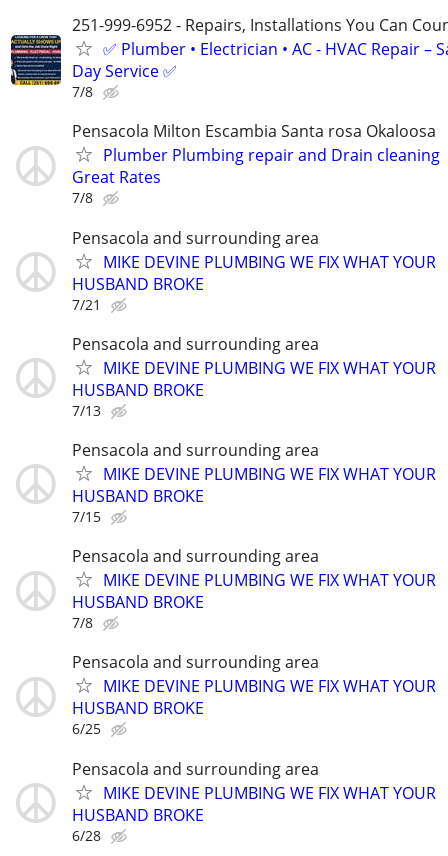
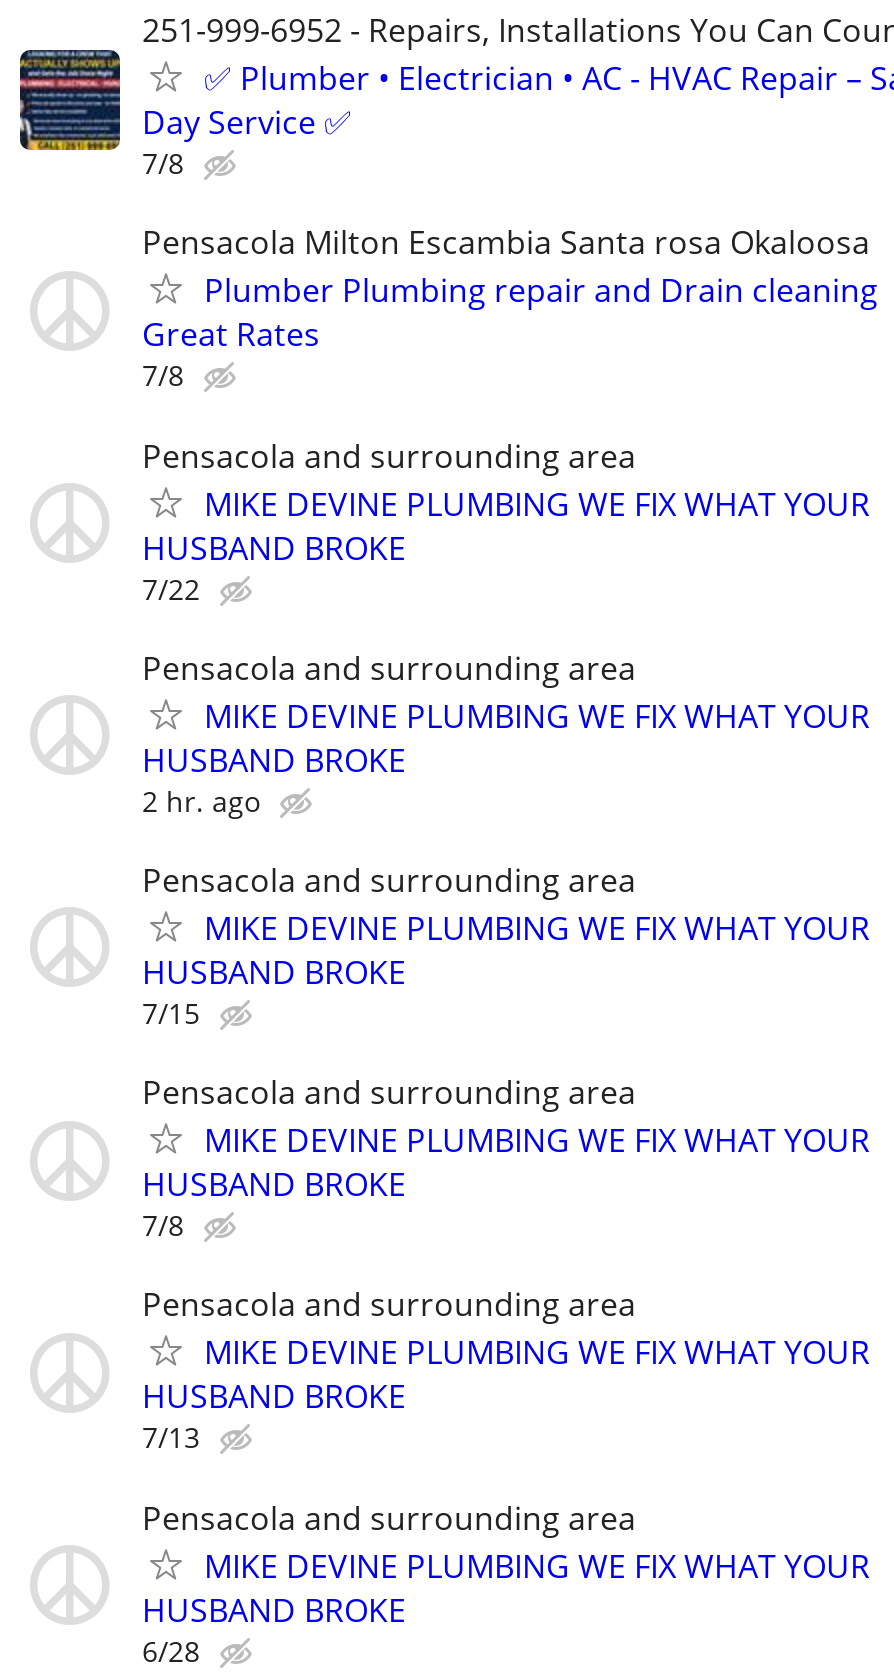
[72,295,101,314] 7/21 -> [142,569,200,607] 7/22
[72,401,101,420] 7/13 -> [142,782,260,820] 2 hr. ago
[72,719,101,738] 6/25 -> [142,1419,200,1457] 7/13

